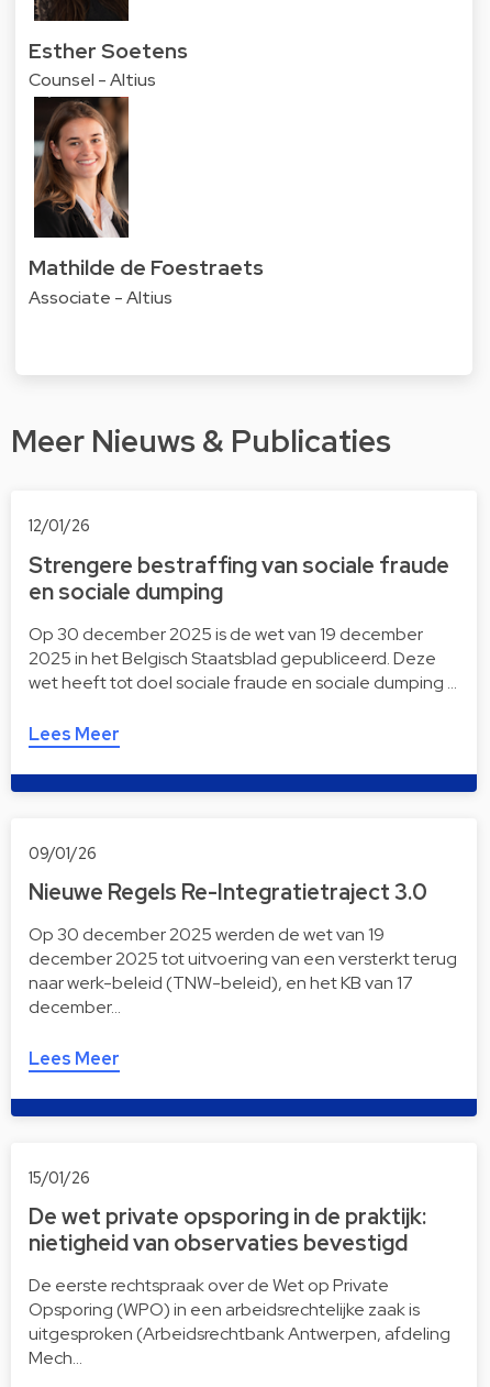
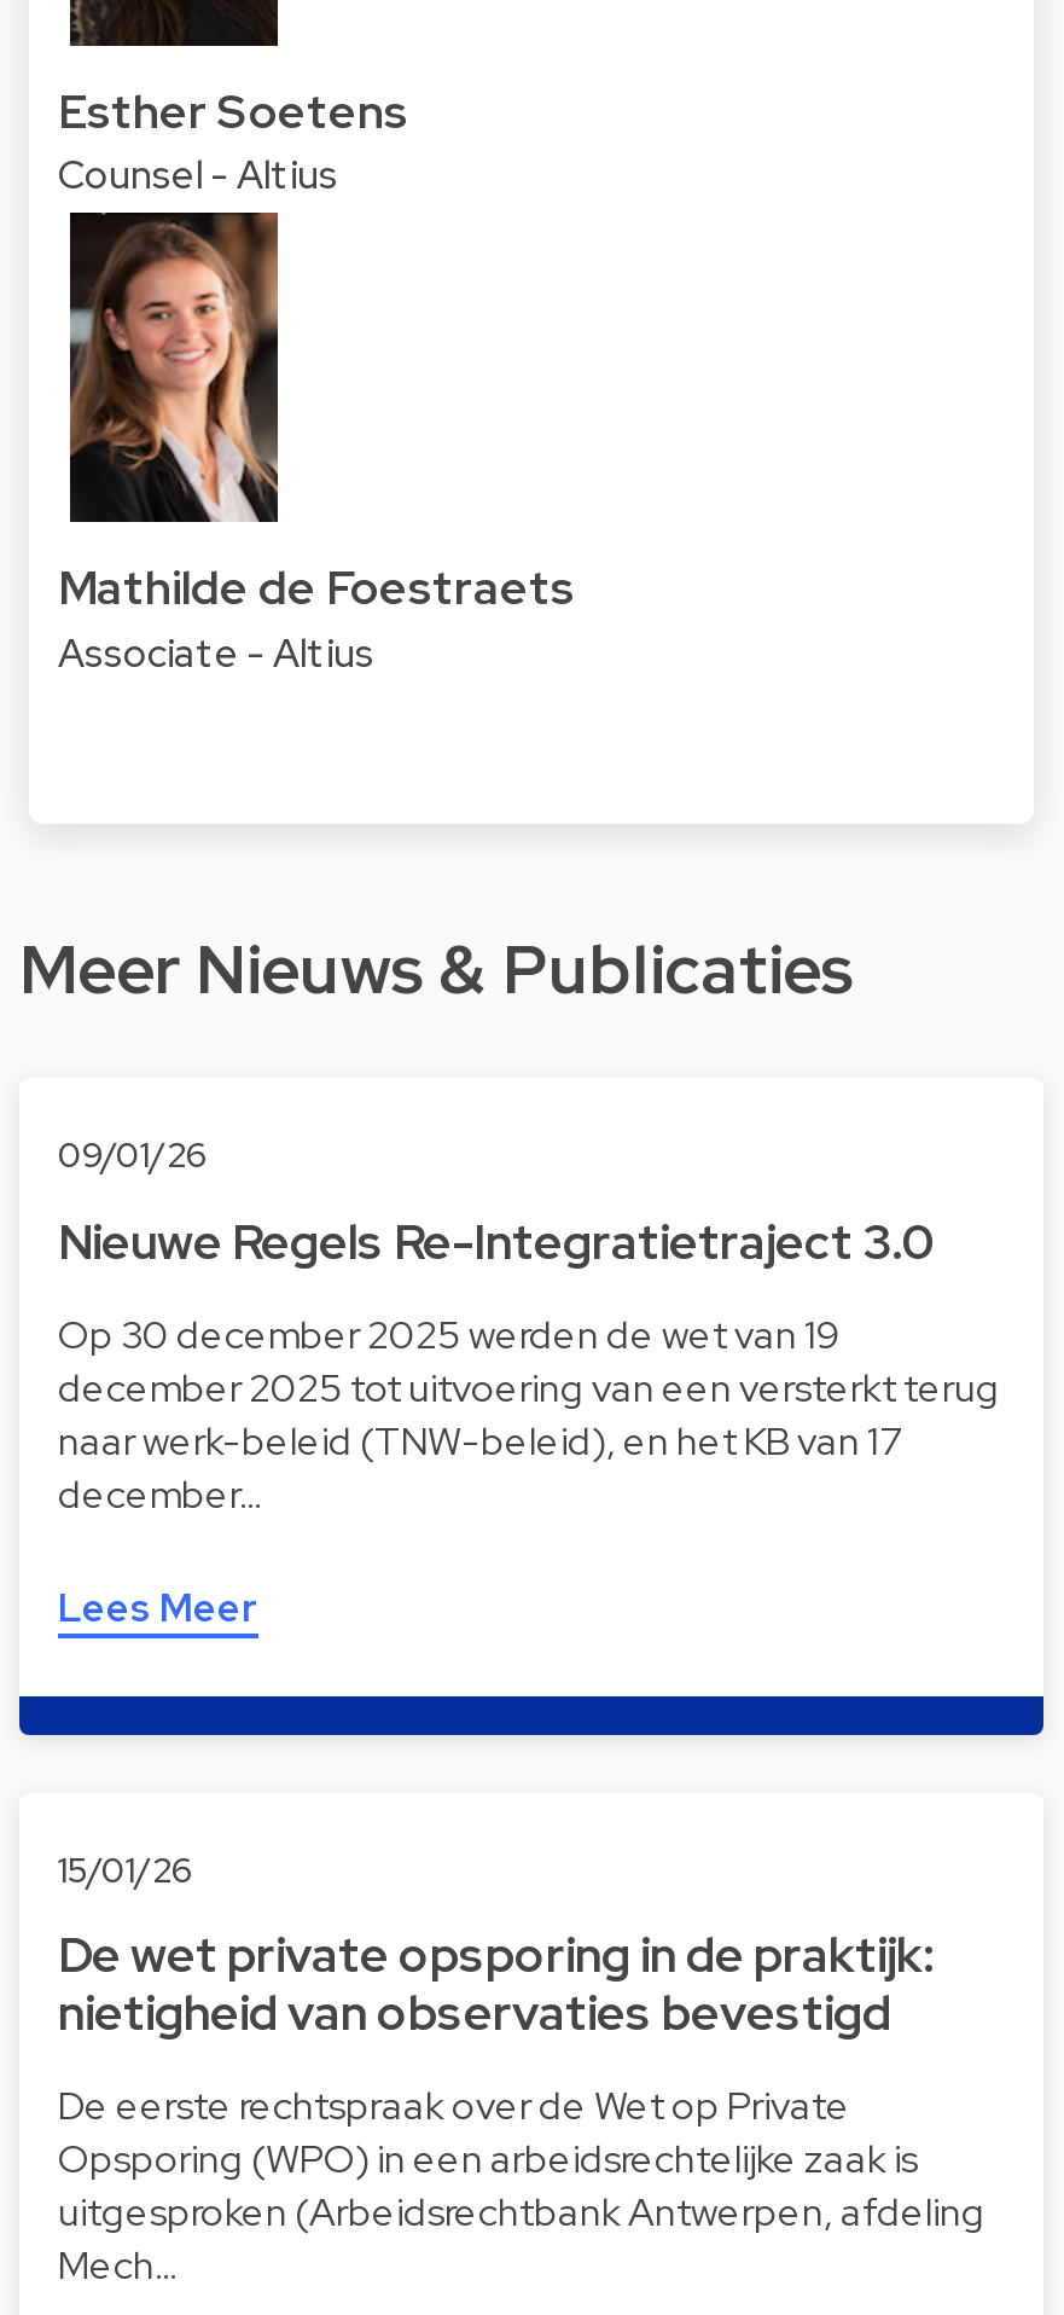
[29,515,457,745] 12/01/26 | Strengere bestraffing van sociale fraude | en sociale dumping | Op 30 december 2025 is de wet van 19 december | 2025 in het Belgisch Staatsblad gepubliceerd. Deze | wet heeft tot doel sociale fraude en sociale dumping … | Lees Meer -> none

